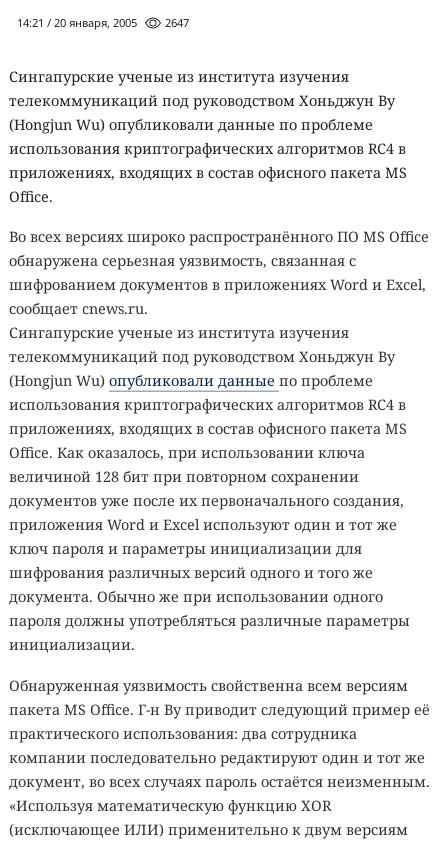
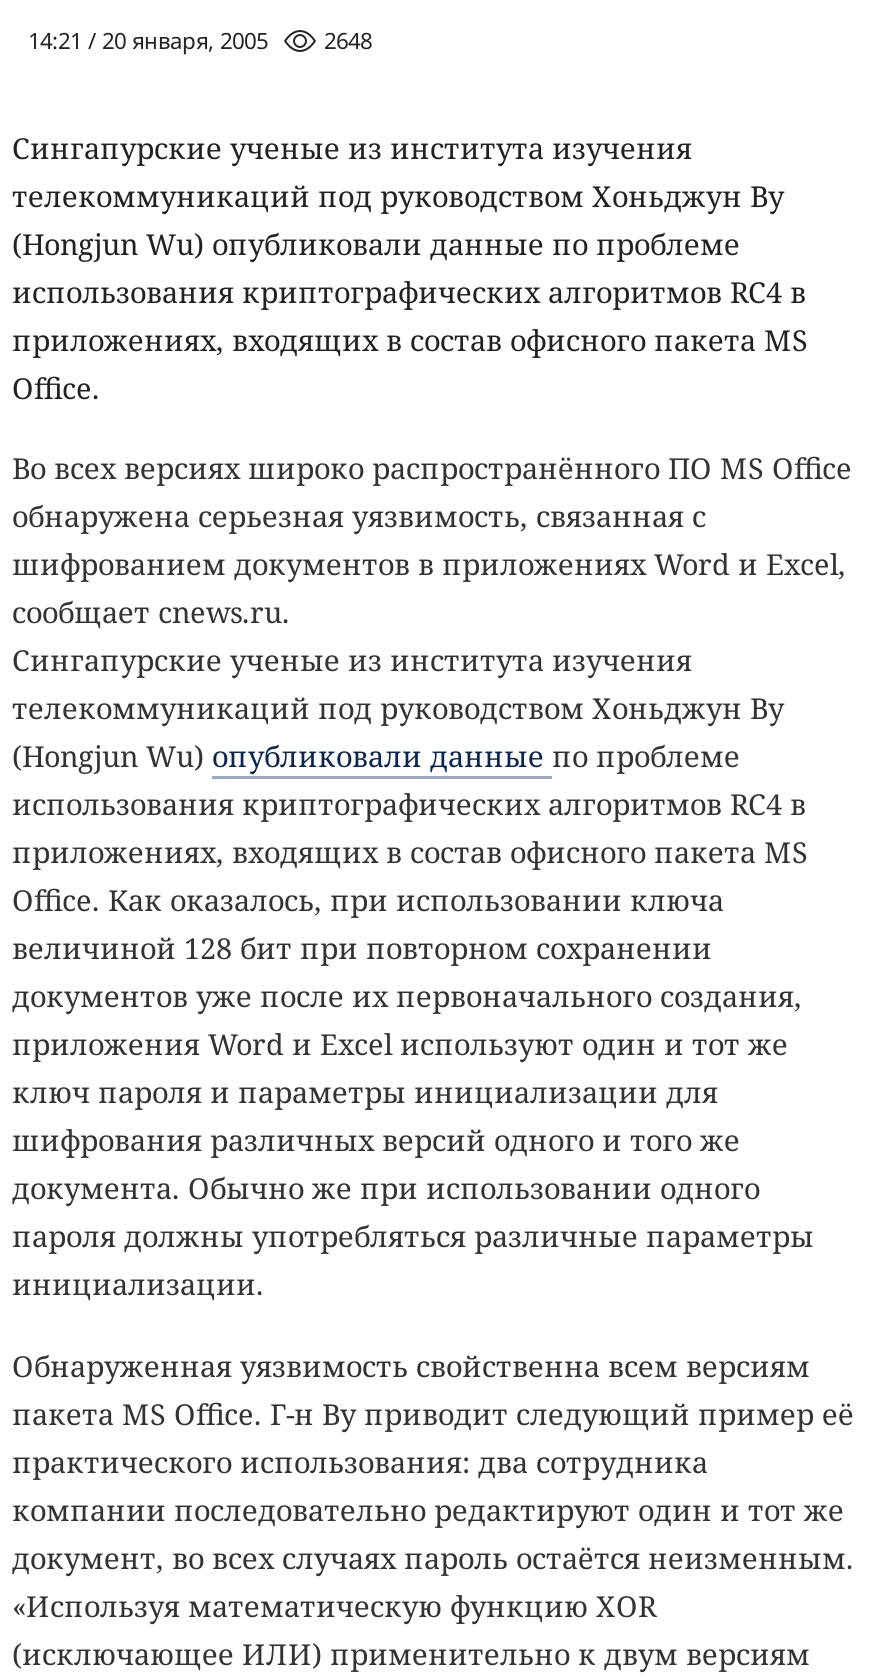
[17,15,189,30] 14:21 / 20 января, 2005 2647 -> [28,24,372,54] 14:21 / 20 января, 2005 2648

